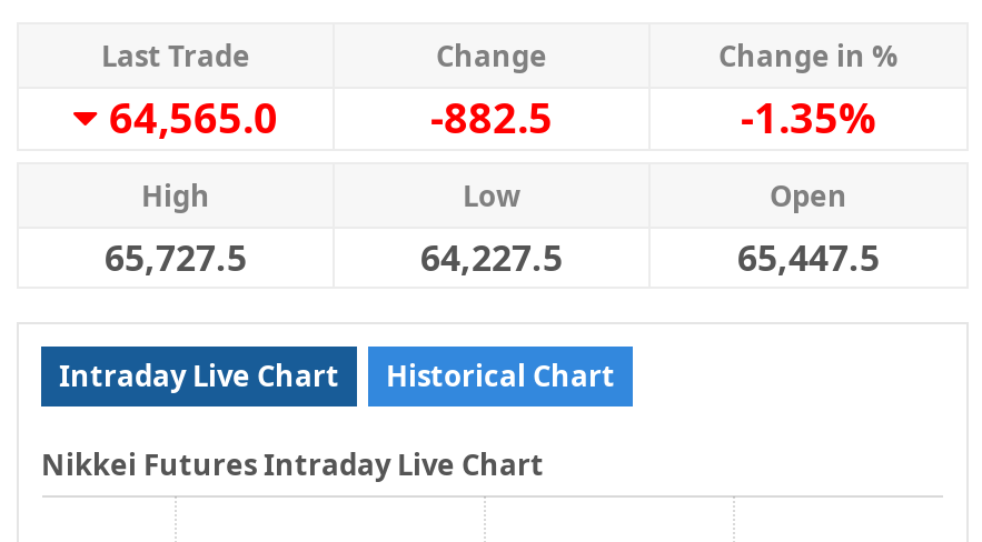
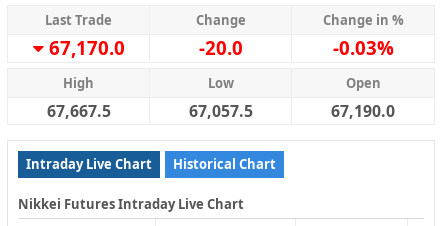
[98,89,278,145] 64,565.0 -> [43,35,124,60] 67,170.0
[430,89,553,145] -882.5 -> [198,35,242,60] -20.0
[741,89,876,145] -1.35% -> [332,35,393,60] -0.03%
[105,234,247,283] 65,727.5 -> [46,100,110,122] 67,667.5
[420,234,563,283] 64,227.5 -> [188,100,252,122] 67,057.5
[737,234,880,283] 65,447.5 -> [331,100,395,122] 67,190.0

